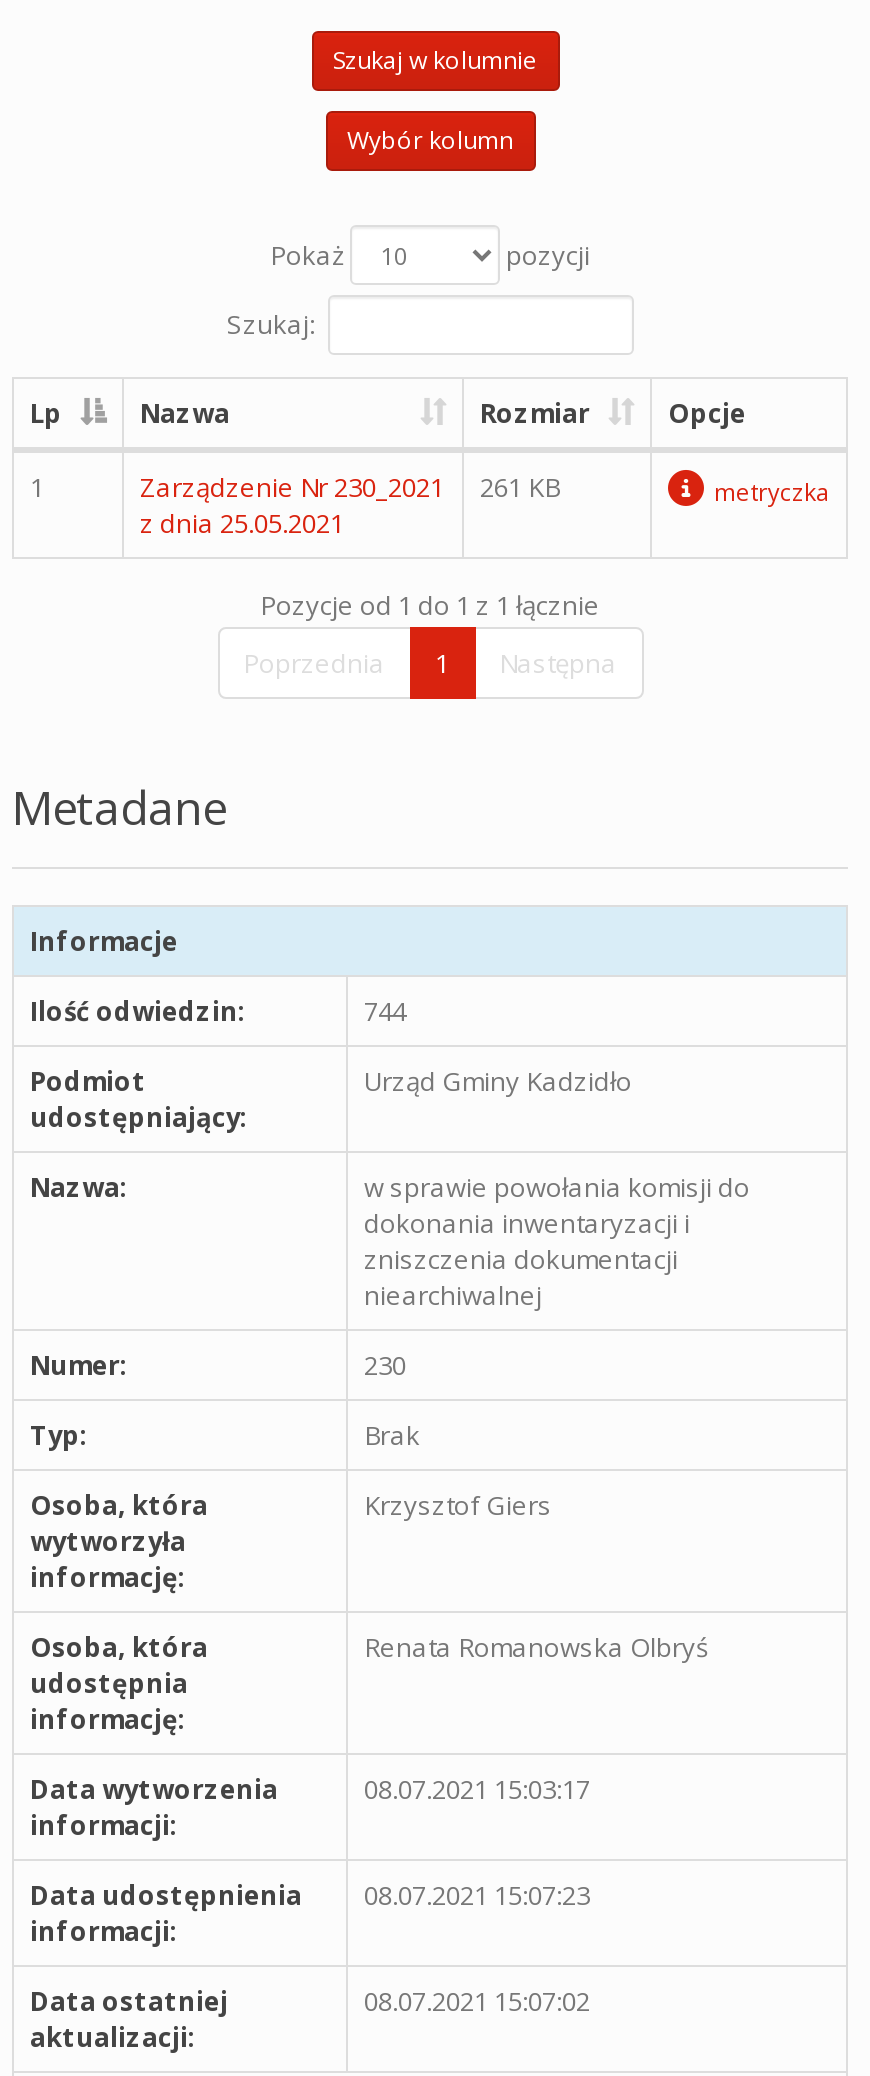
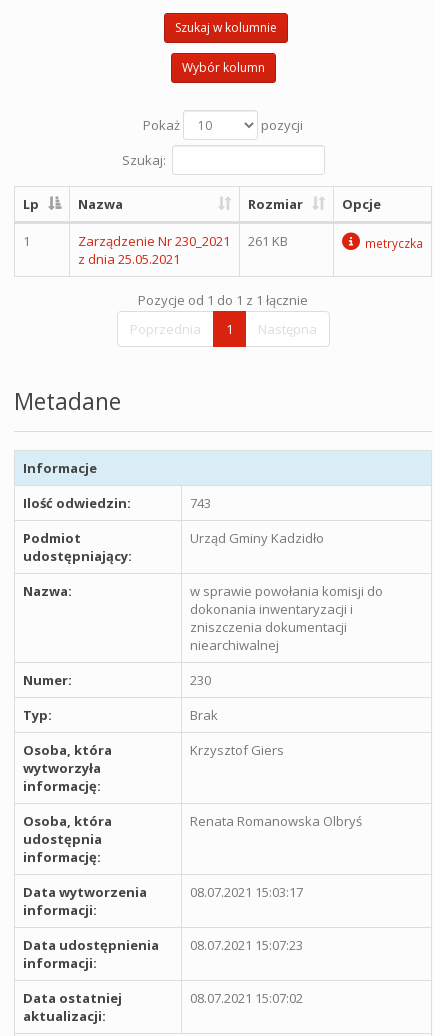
[364,992,406,1028] 744 -> [190,493,211,511] 743

